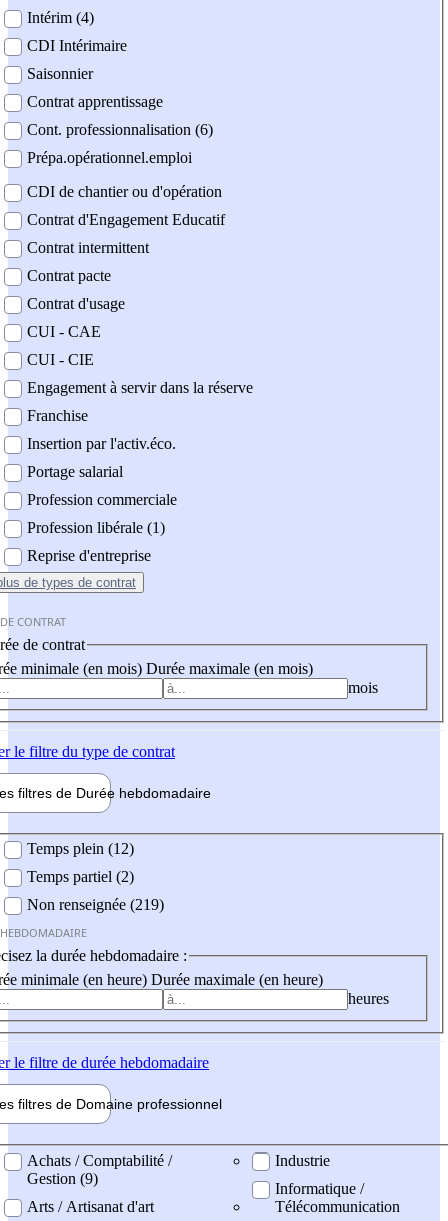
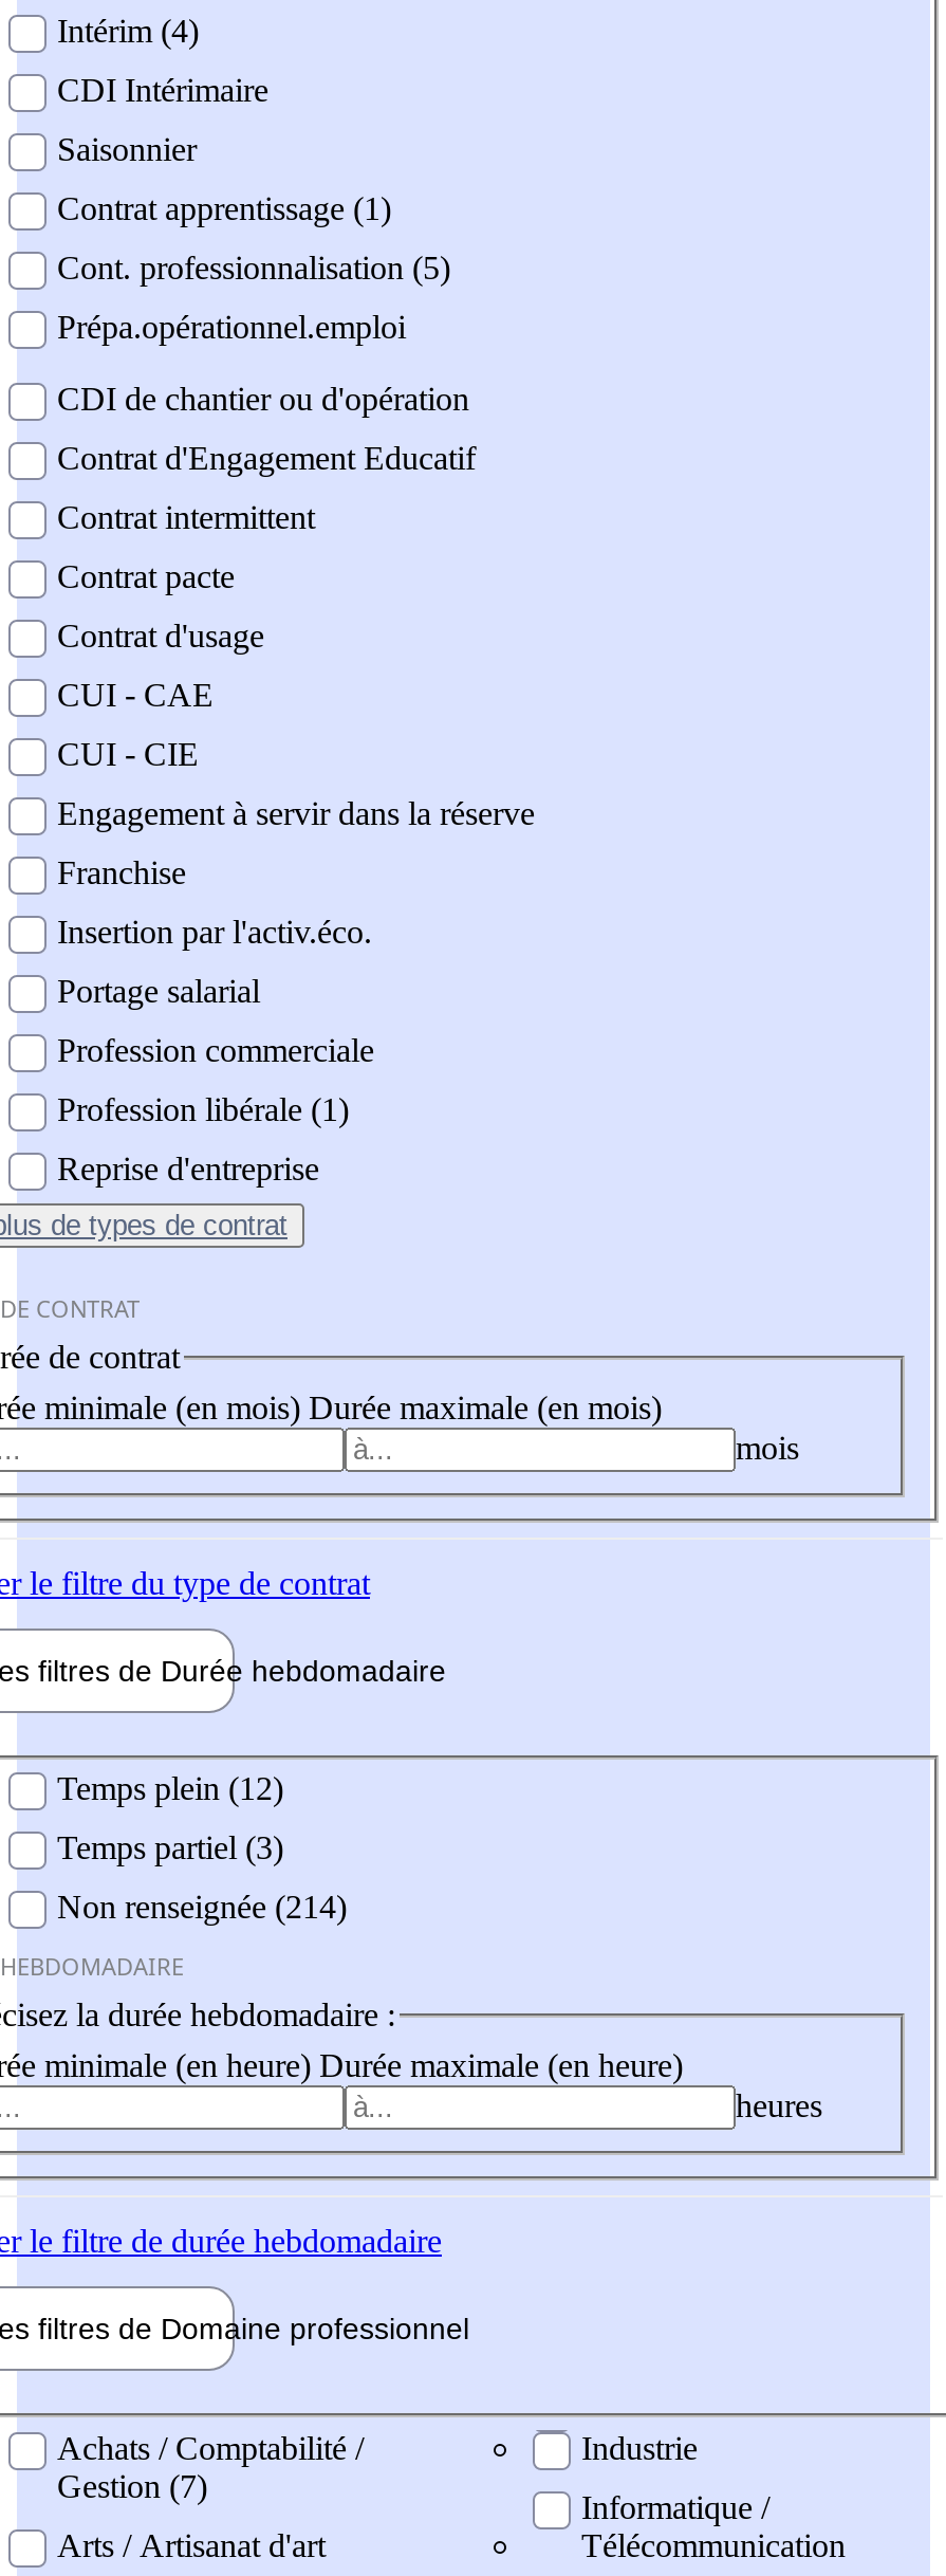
[27,93,163,110] Contrat apprentissage -> [57,191,391,227] Contrat apprentissage (1)
[27,121,213,138] Cont. professionnalisation (6) -> [57,250,450,286] Cont. professionnalisation (5)
[27,868,134,885] Temps partiel (2) -> [57,1830,283,1866] Temps partiel (3)
[27,896,164,913] Non renseignée (219) -> [57,1889,347,1925] Non renseignée (214)
[27,1170,98,1187] Gestion (9) -> [57,2467,207,2503] Gestion (7)

